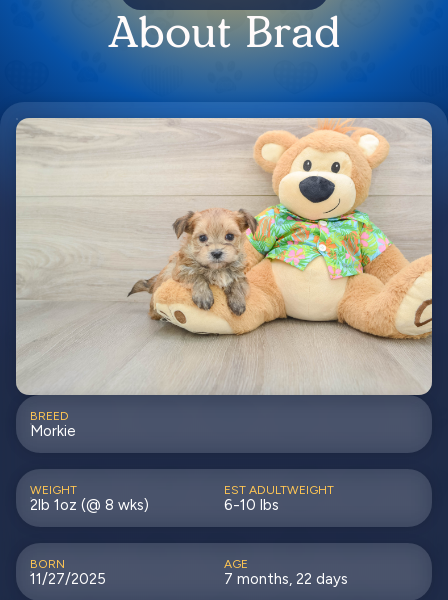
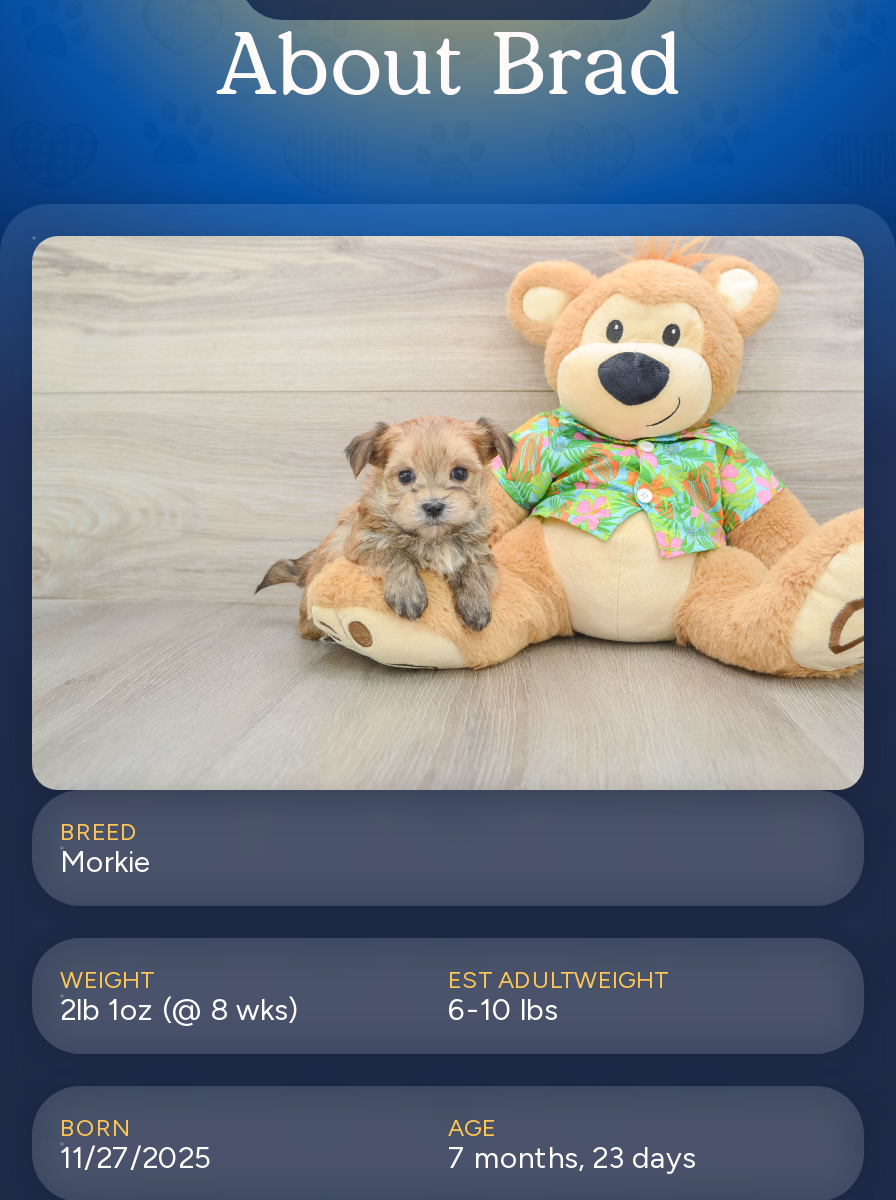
[224,570,348,588] 7 months, 22 days -> [448,1141,696,1177] 7 months, 23 days

